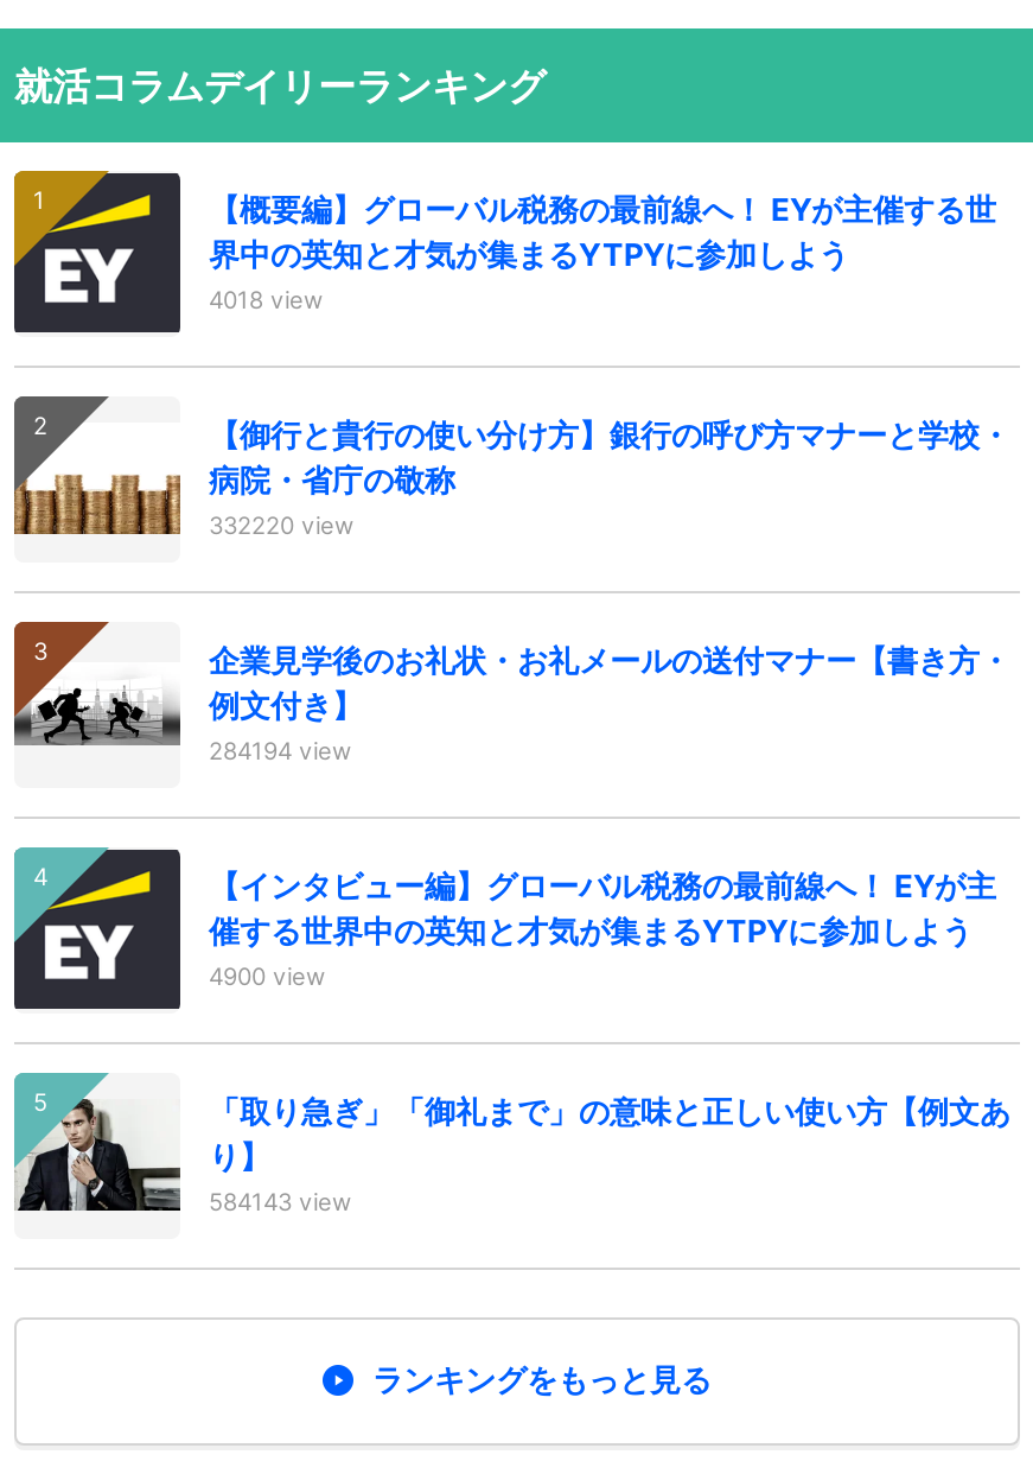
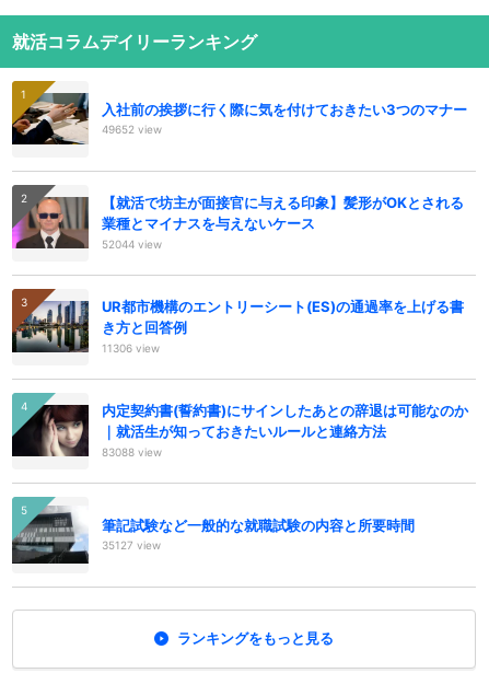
[12,171,996,335] [image] | 【概要編】グローバル税務の最前線へ！ EYが主催する世 | 界中の英知と才気が集まるYTPYに参加しよう | 4018 view -> [12,81,467,155] [image] | 入社前の挨拶に行く際に気を付けておきたい3つのマナー | 49652 view
[12,416,1010,538] [image] | 【御行と貴行の使い分け方】銀行の呼び方マナーと学校・ | 病院・省庁の敬称 | 332220 view -> [11,194,464,250] [image] | 【就活で坊主が面接官に与える印象】髪形がOKとされる | 業種とマイナスを与えないケース | 52044 view
[12,641,1010,764] [image] | 企業見学後のお礼状・お礼メールの送付マナー【書き方・ | 例文付き】 | 284194 view -> [11,298,464,354] [image] | UR都市機構のエントリーシート(ES)の通過率を上げる書 | き方と回答例 | 11306 view
[12,847,996,1011] [image] | 【インタビュー編】グローバル税務の最前線へ！ EYが主 | 催する世界中の英知と才気が集まるYTPYに参加しよう | 4900 view -> [12,394,468,467] [image] | 内定契約書(誓約書)にサインしたあとの辞退は可能なのか | ｜就活生が知っておきたいルールと連絡方法 | 83088 view
[14,1092,1010,1218] [image] | 「取り急ぎ」「御礼まで」の意味と正しい使い方【例文あ | り】 | 584143 view -> [11,506,415,565] [image] | 筆記試験など一般的な就職試験の内容と所要時間 | 35127 view

